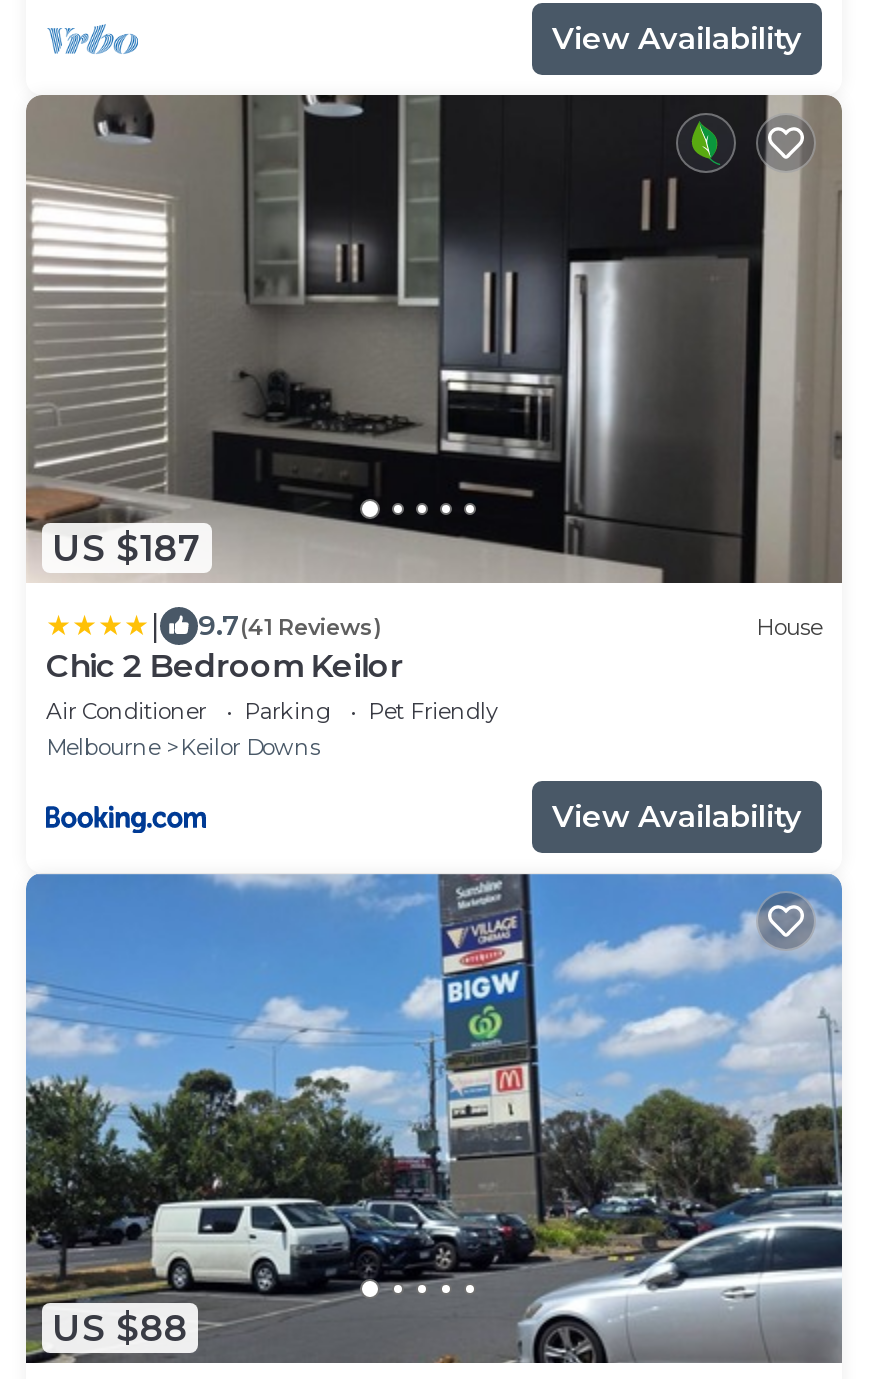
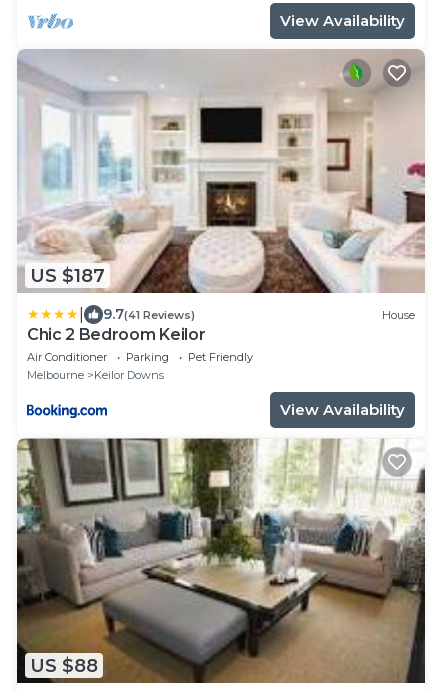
[24,93,844,585] [image] -> [17,49,425,293] [image]
[24,871,844,1365] [image] -> [16,437,426,684] [image]

